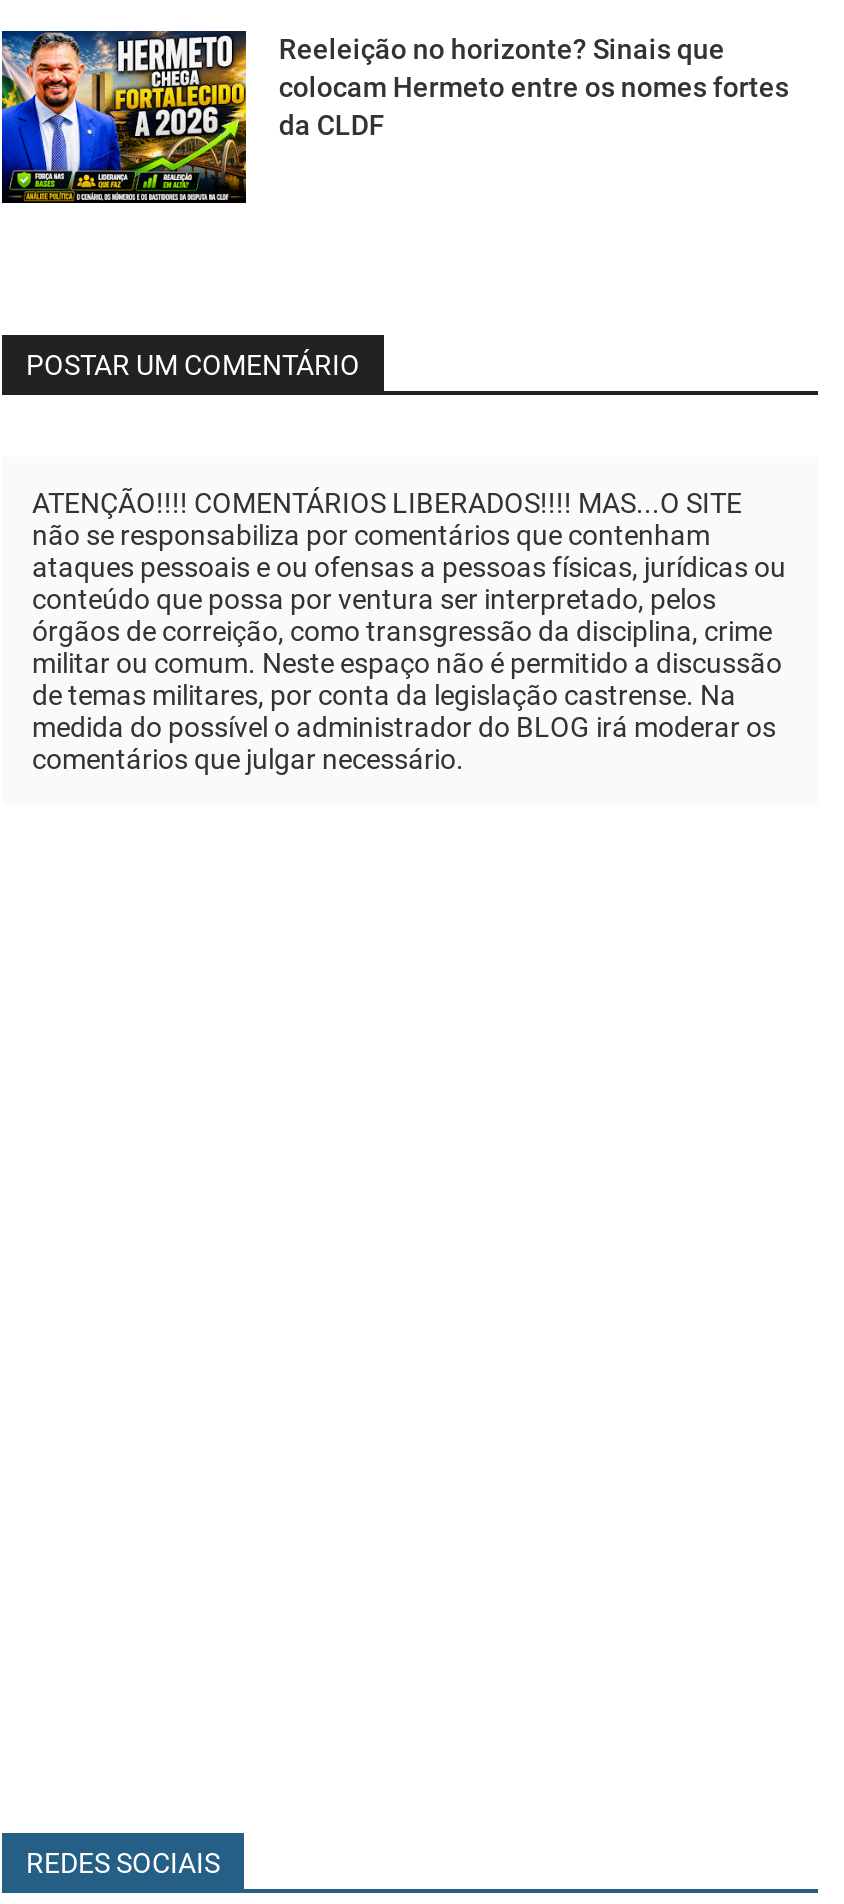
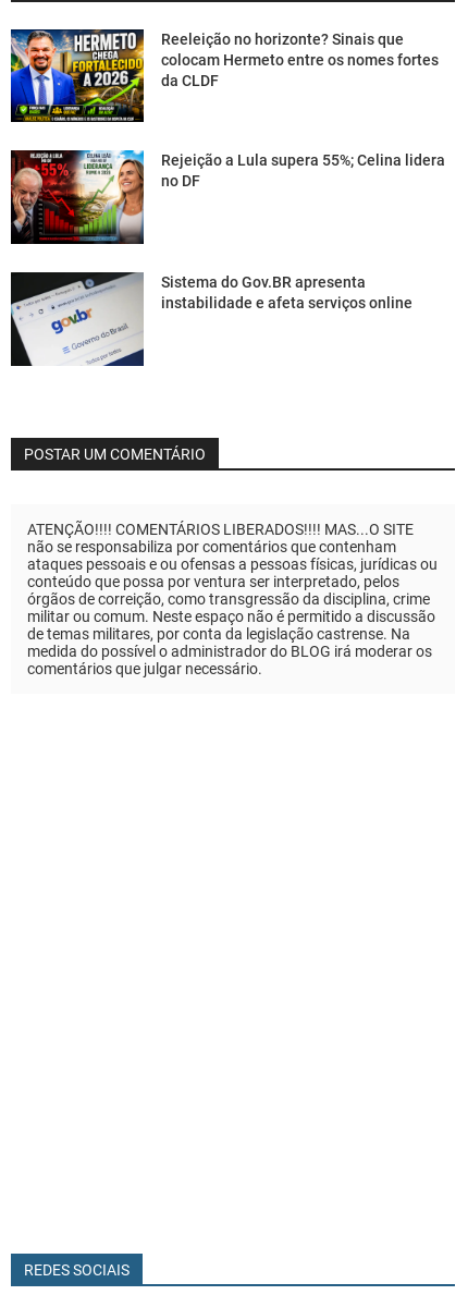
none -> [10,149,446,245] [image] | Rejeição a Lula supera 55%; Celina lidera | no DF
none -> [10,271,413,367] [image] | Sistema do Gov.BR apresenta | instabilidade e afeta serviços online

